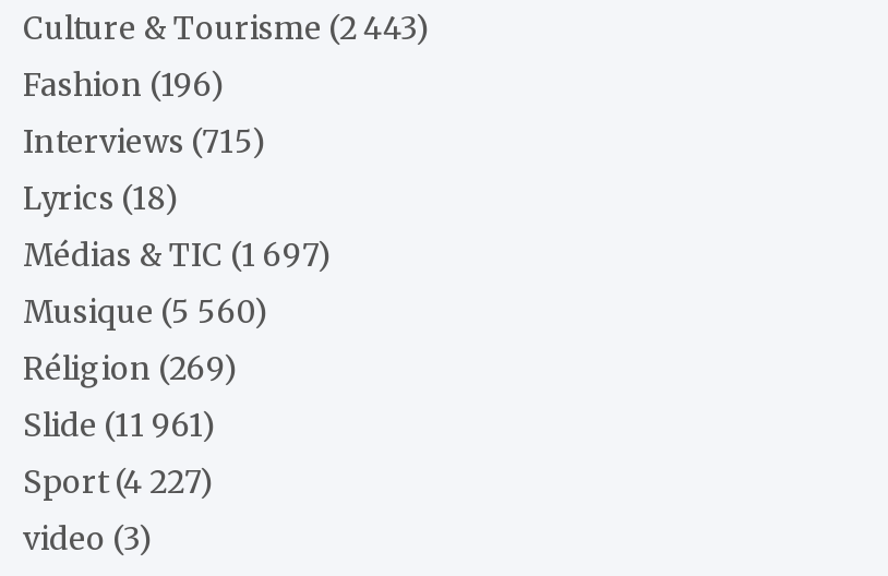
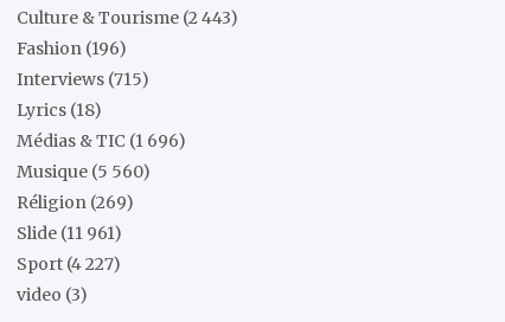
[23,236,333,275] Médias & TIC (1 697) -> [17,130,186,152] Médias & TIC (1 696)

